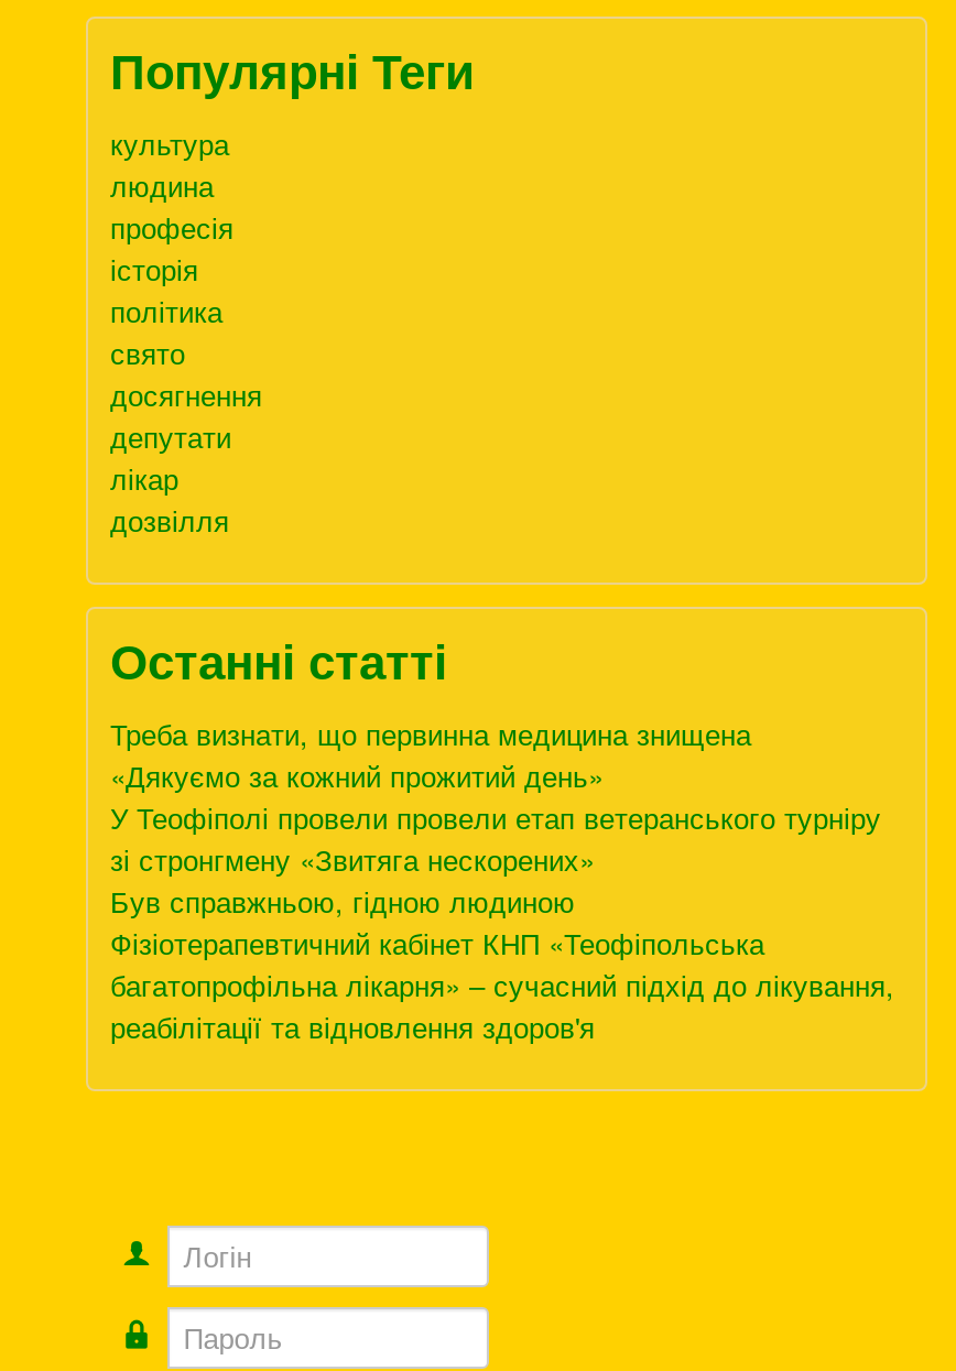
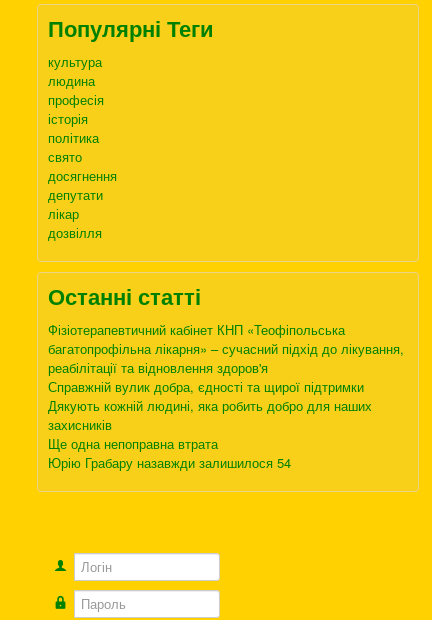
[110,712,881,921] Треба визнати, що первинна медицина знищена | «Дякуємо за кожний прожитий день» | У Теофіполі провели провели етап ветеранського турніру | зі стронгмену «Звитяга нескорених» | Був справжньою, гідною людиною -> none
moved [110,921,894,1047] -> [48,320,404,377]: Фізіотерапевтичний кабінет КНП «Теофіпольська | багатопрофільна лікарня» – сучасний підхід до лікування, | реабілітації та відновлення здоров'я
none -> [48,377,372,472] Справжній вулик добра, єдності та щирої підтримки | Дякують кожній людині, яка робить добро для наших | захисників | Ще одна непоправна втрата | Юрію Грабару назавжди залишилося 54

